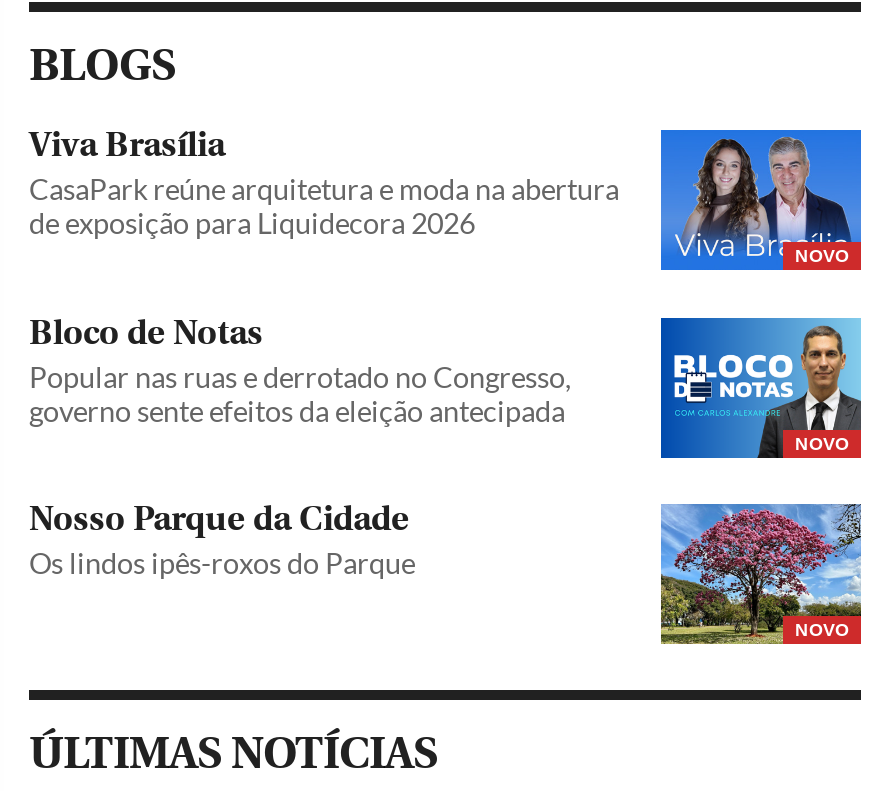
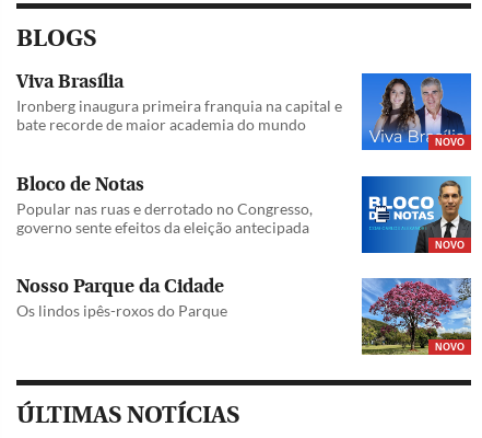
[29,173,619,241] CasaPark reúne arquitetura e moda na abertura | de exposição para Liquidecora 2026 -> [16,97,342,134] Ironberg inaugura primeira franquia na capital e | bate recorde de maior academia do mundo

